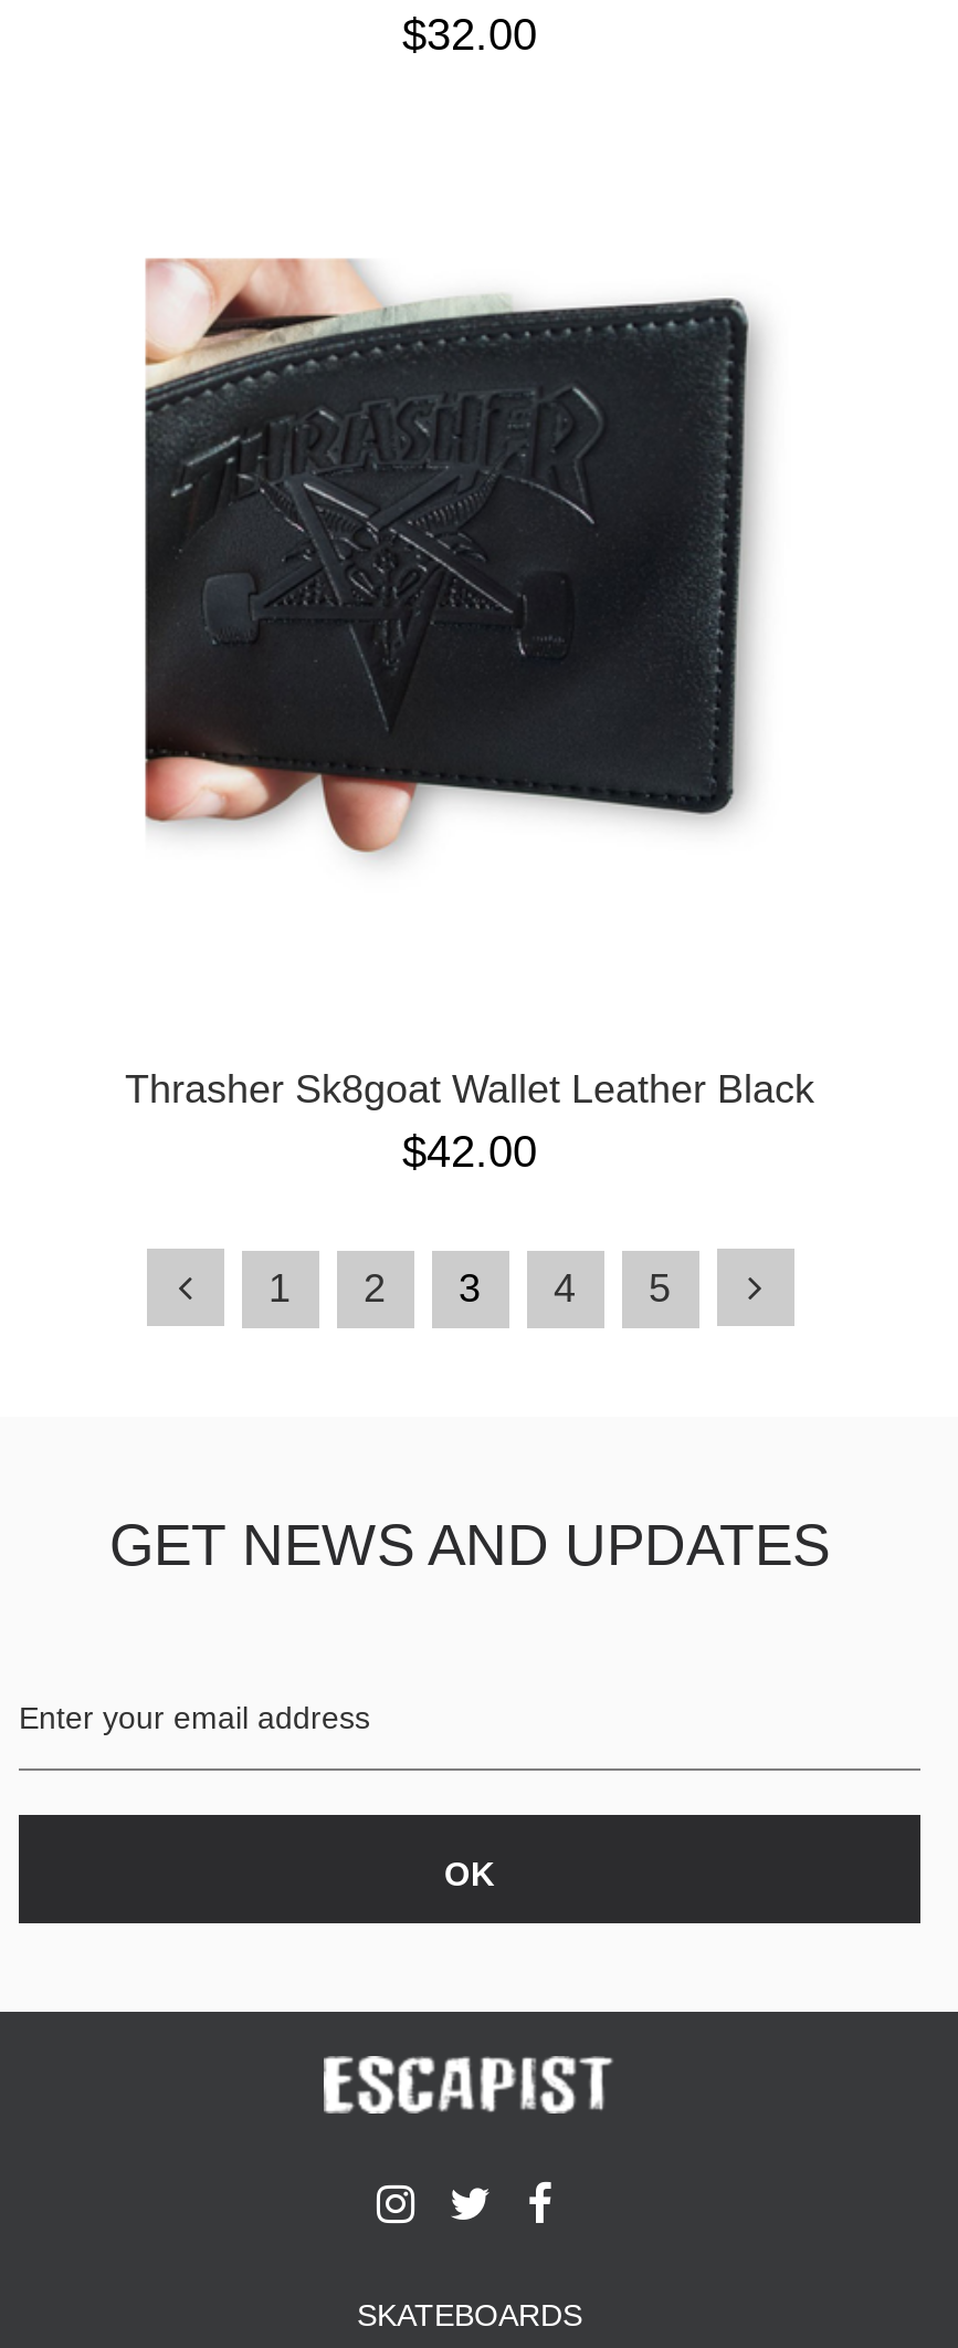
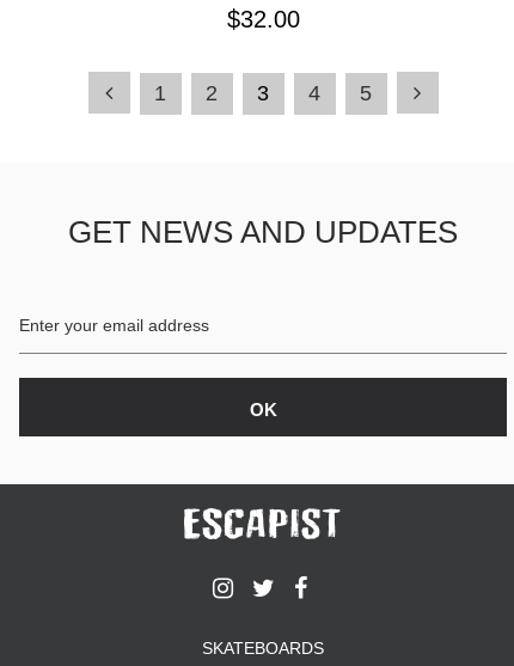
[143,258,761,857] [image] -> none
[125,1068,814,1176] Thrasher Sk8goat Wallet Leather Black | $42.00 -> none

